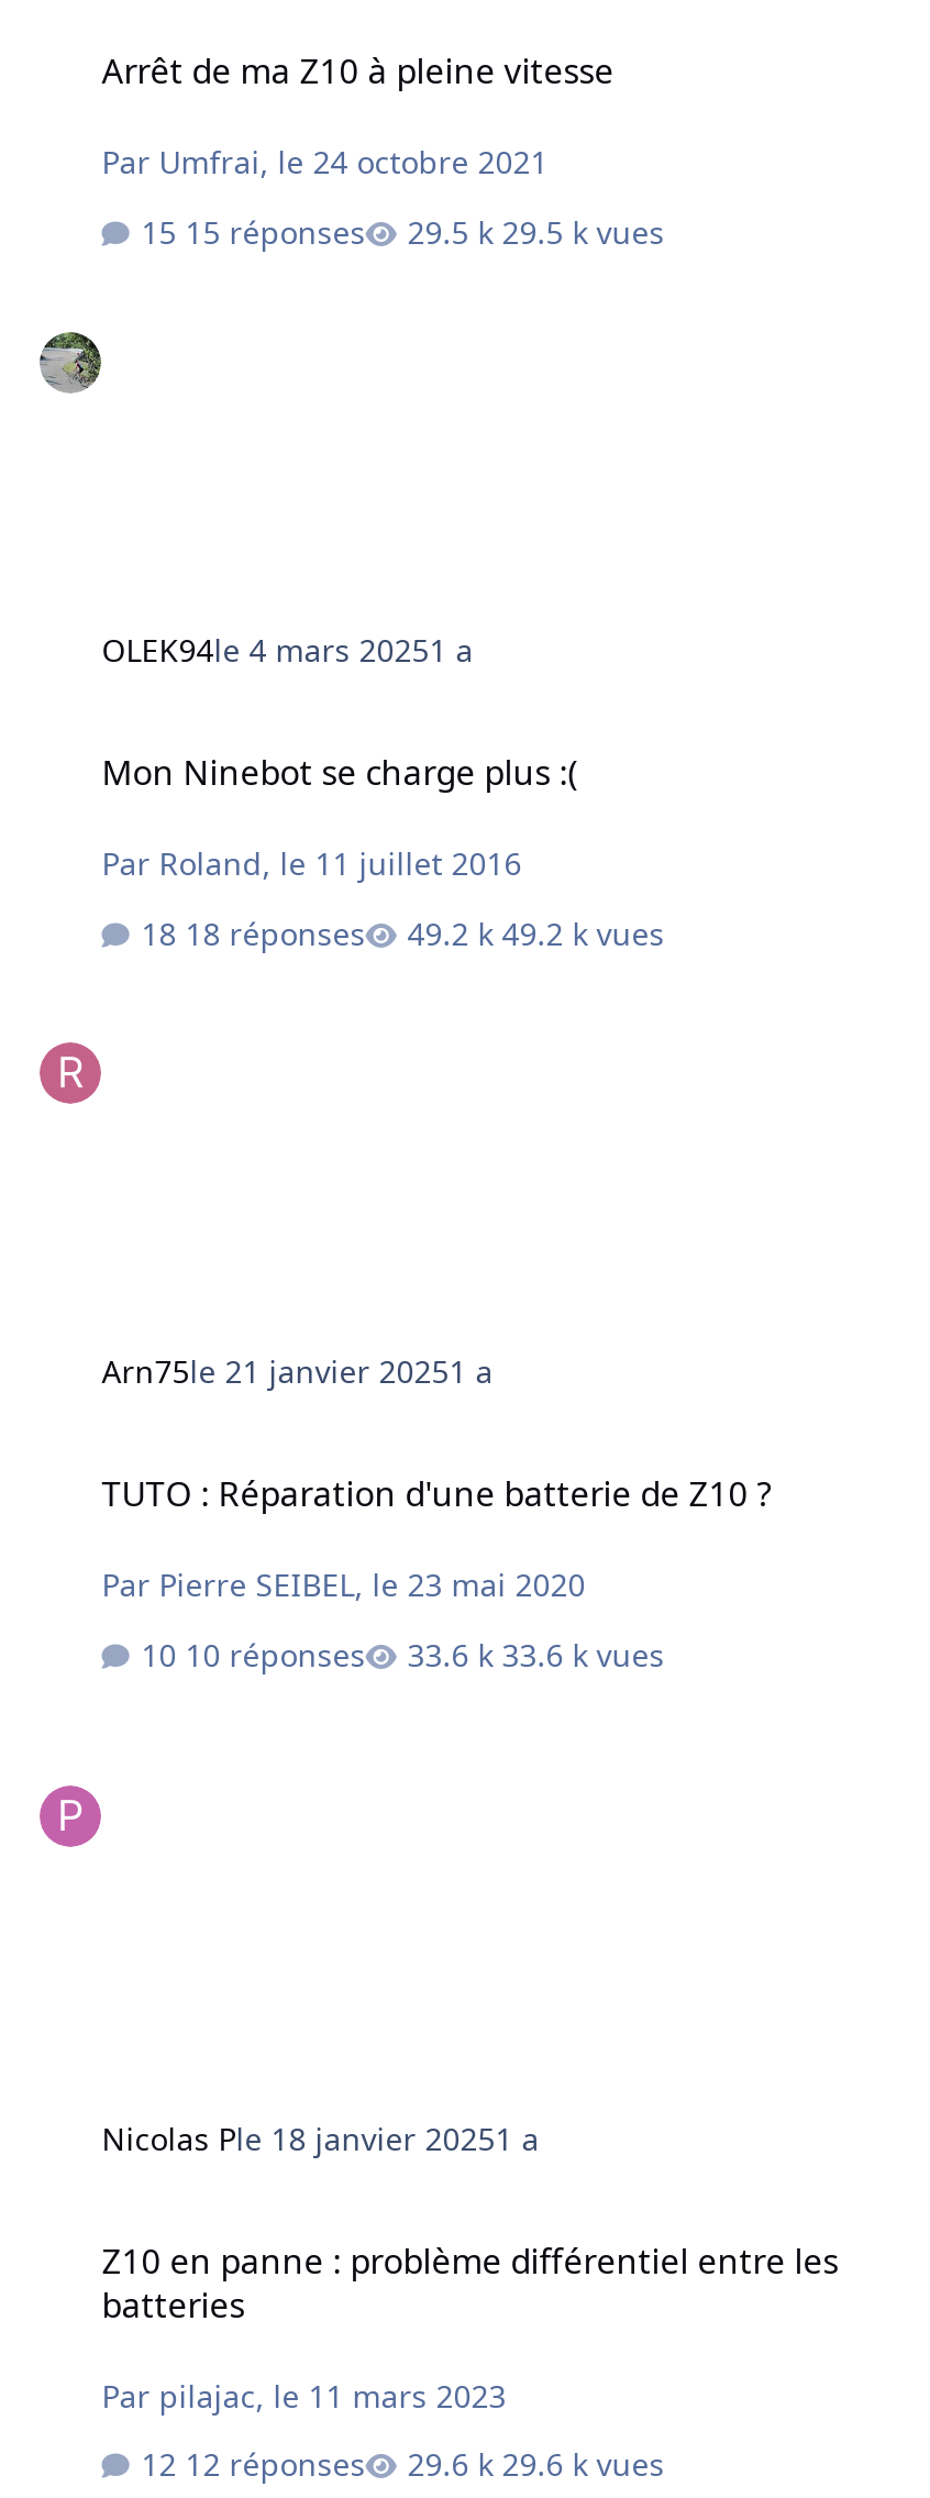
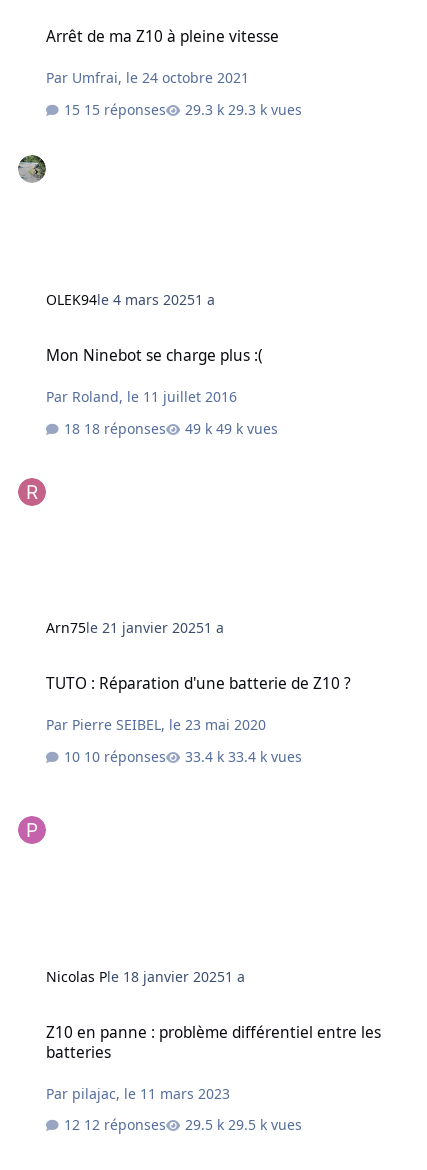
[502,211,664,252] 29.5 k vues -> [228,100,302,119] 29.3 k vues
[502,912,664,954] 49.2 k vues -> [216,419,278,438] 49 k vues
[502,1633,664,1674] 33.6 k vues -> [228,746,302,765] 33.4 k vues
[502,2444,664,2486] 29.6 k vues -> [228,1115,302,1134] 29.5 k vues

